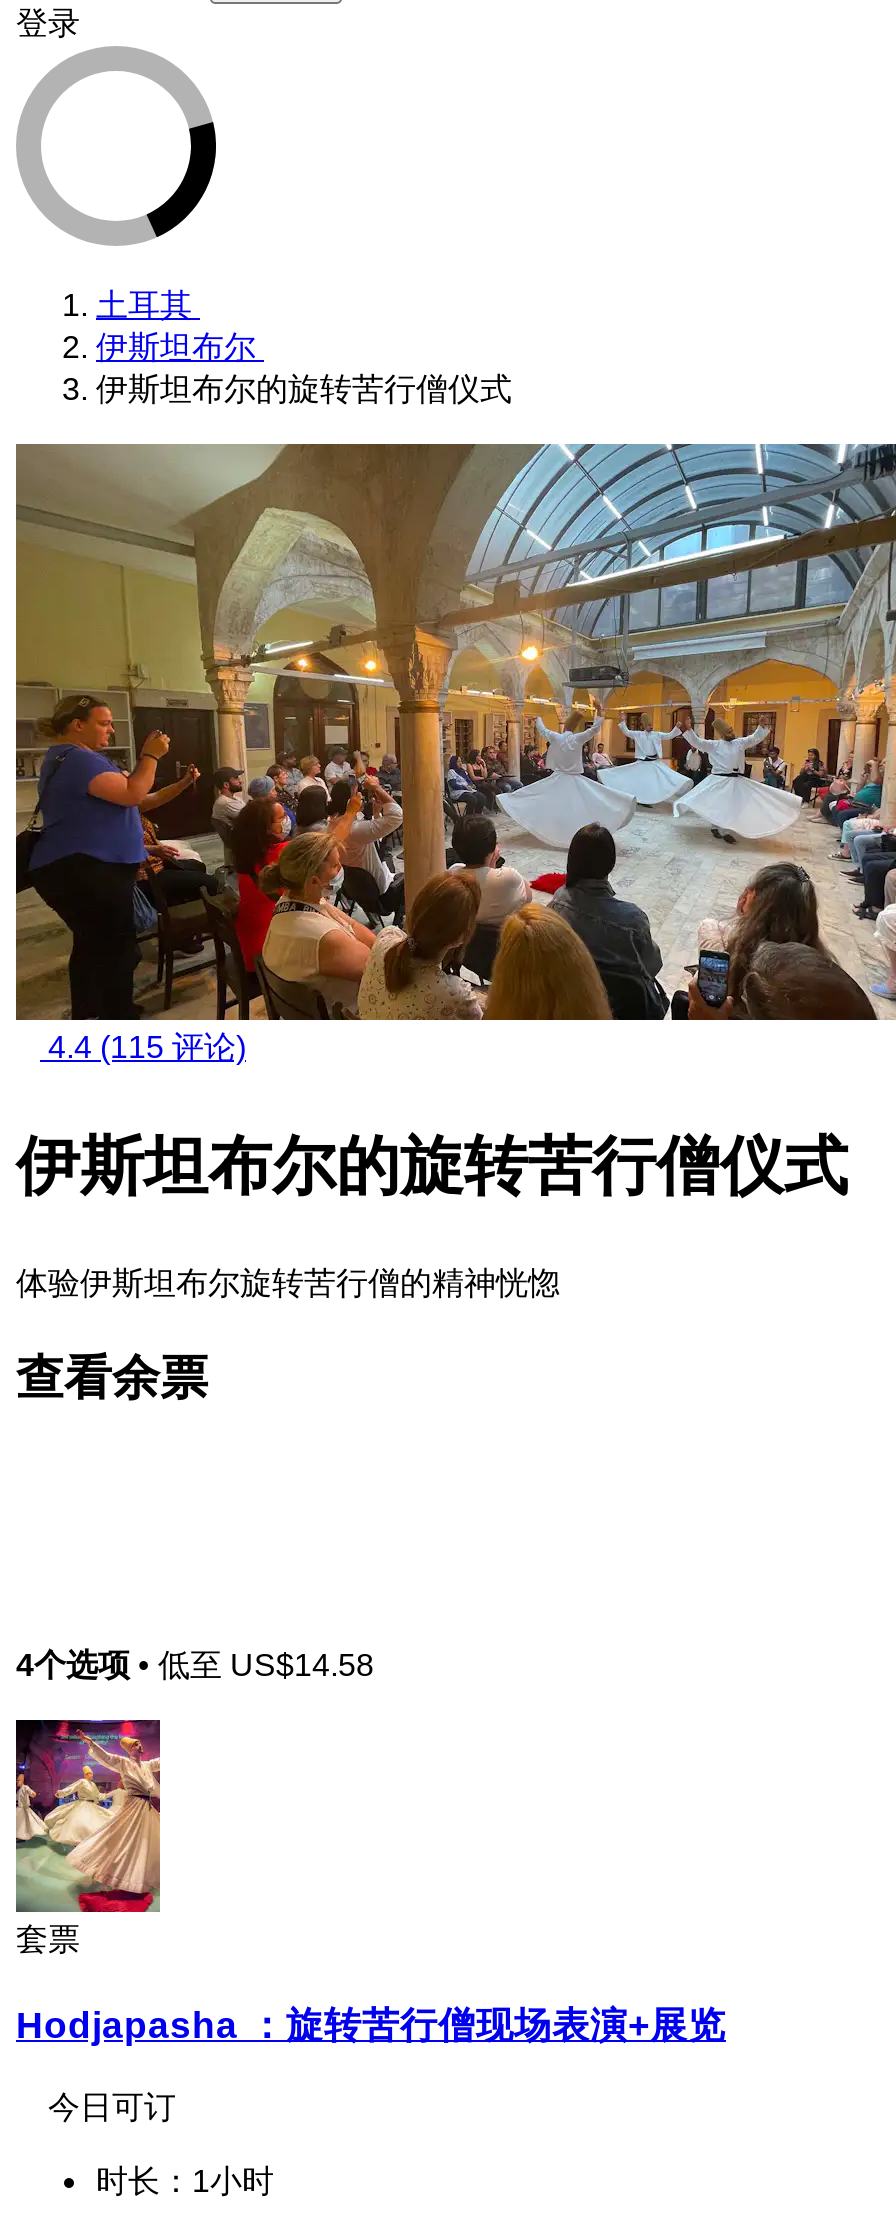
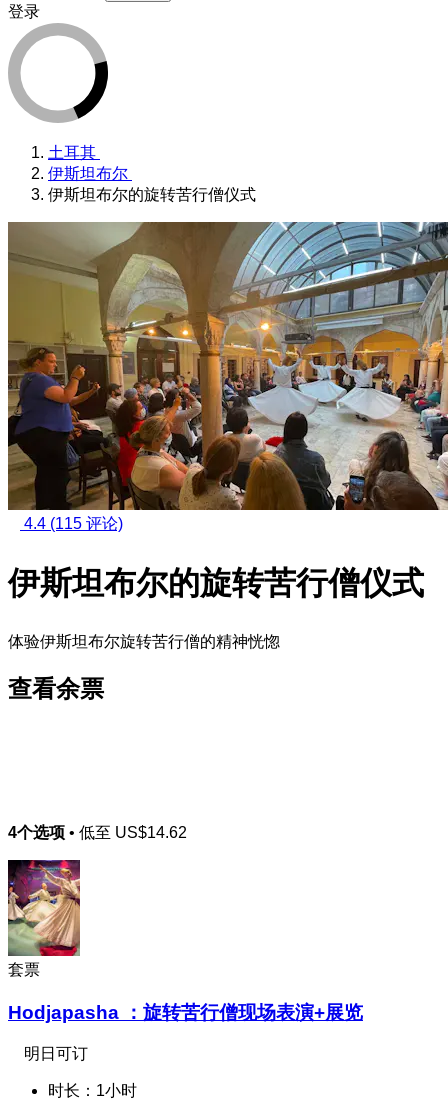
[16,1648,374,1682] 4个选项• 低至US$14.58 -> [8,824,187,841] 4个选项• 低至US$14.62
[48,2091,176,2125] 今日可订 -> [24,1045,88,1062] 明日可订

